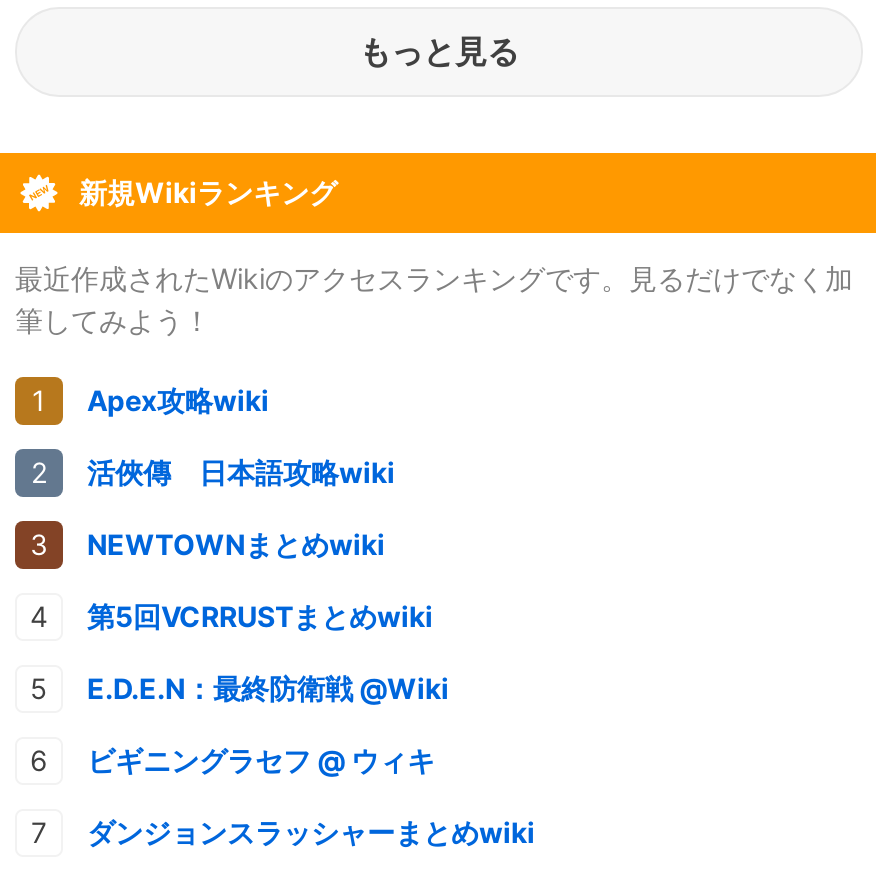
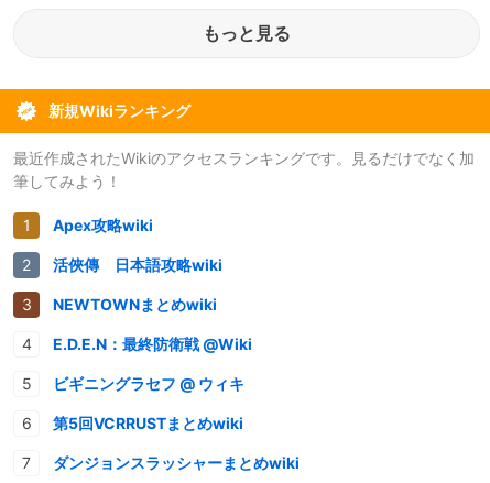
moved [87,600,433,634] -> [53,414,243,433]: 第5回VCRRUSTまとめwiki
moved [87,672,449,778] -> [53,335,252,393]: E.D.E.N：最終防衛戦 @Wiki | ビギニングラセフ @ ウィキ

